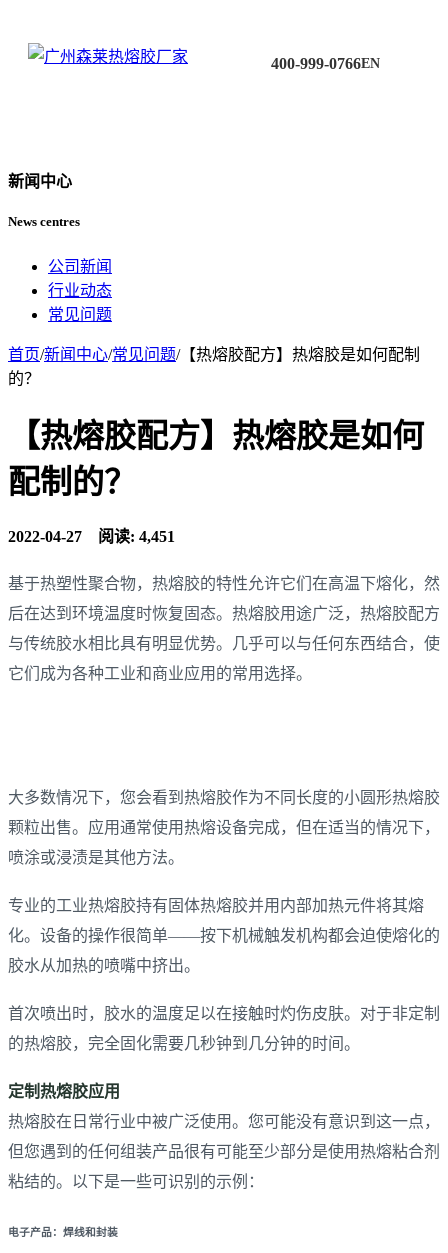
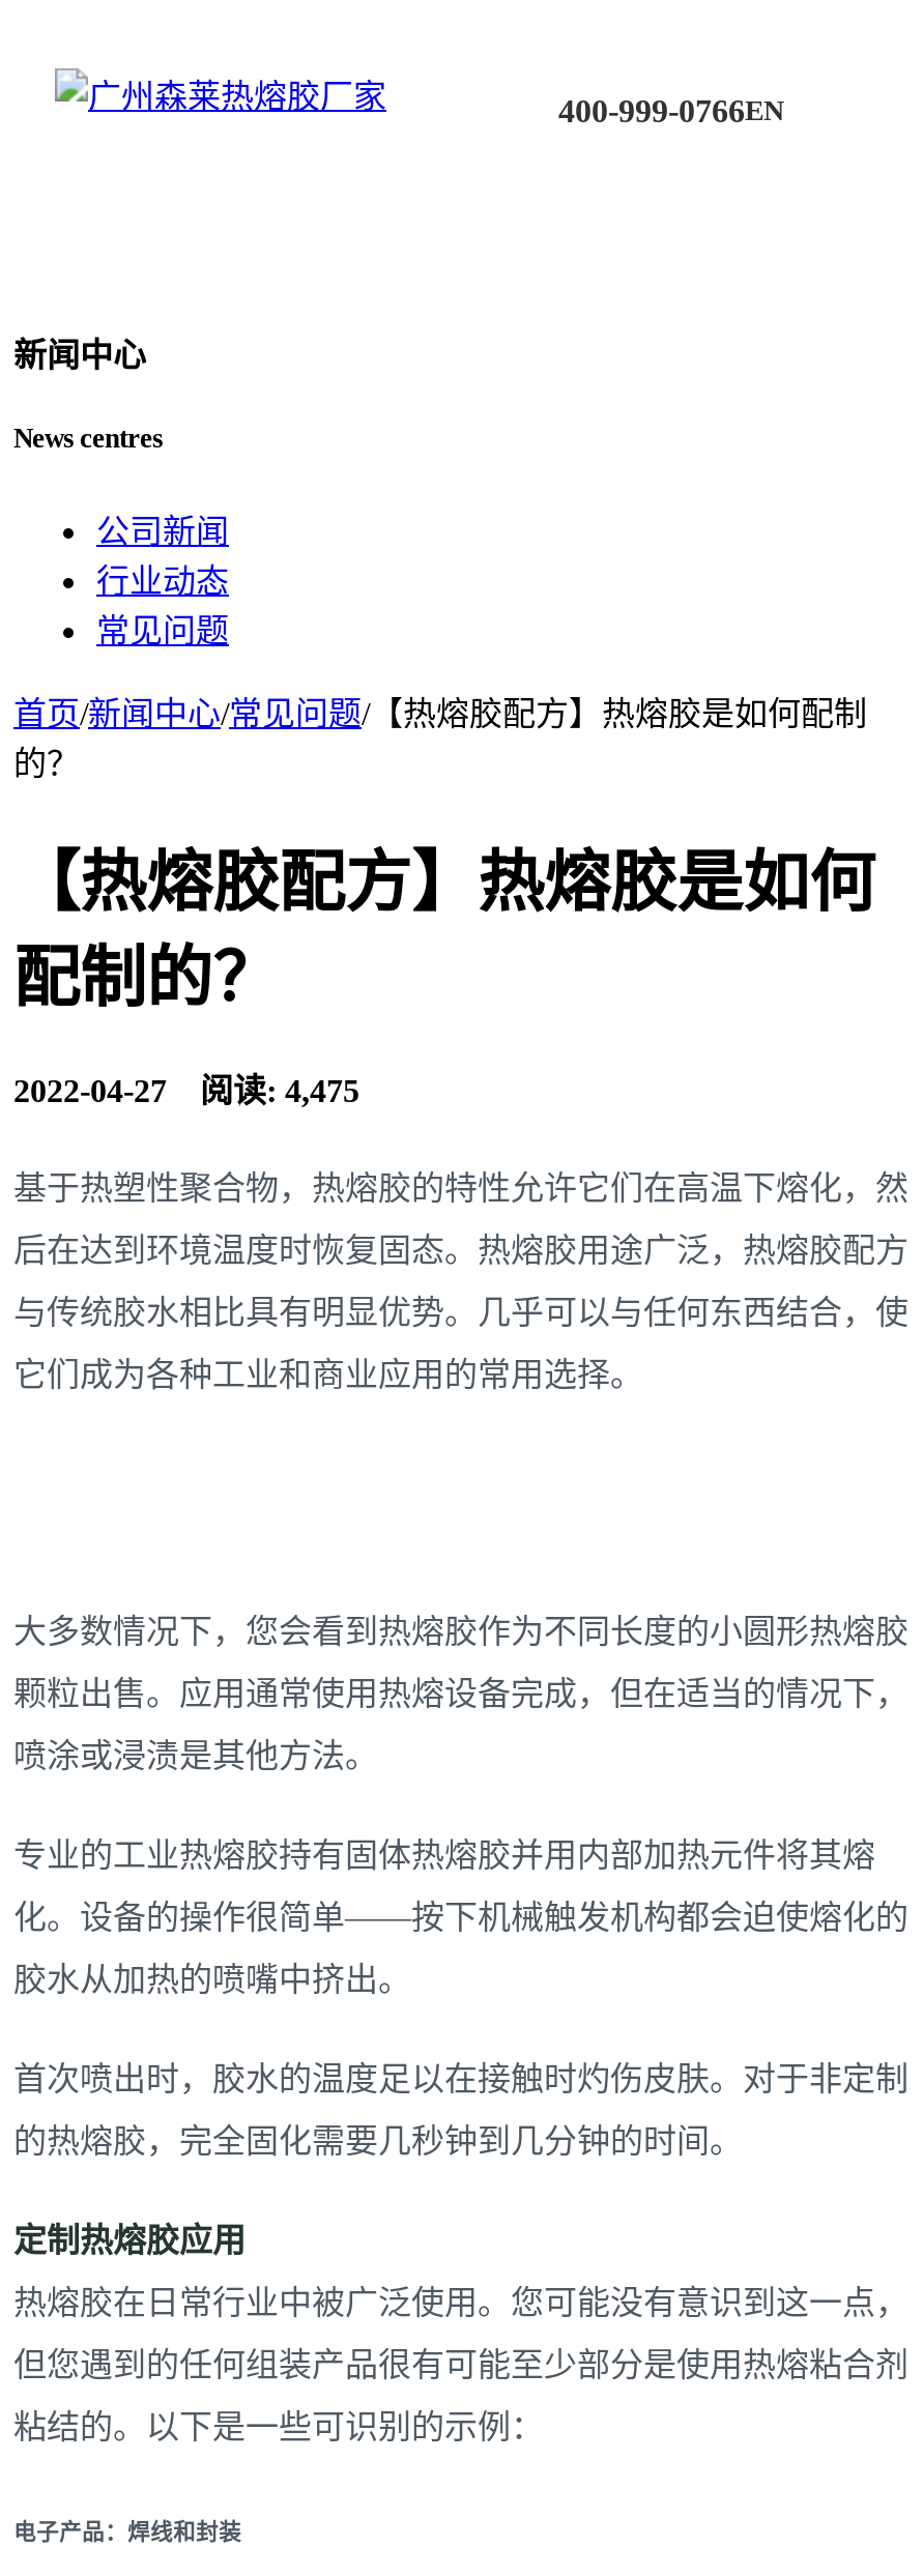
[8,528,175,545] 2022-04-27阅读: 4,451 -> [13,1074,359,1109] 2022-04-27阅读: 4,475

